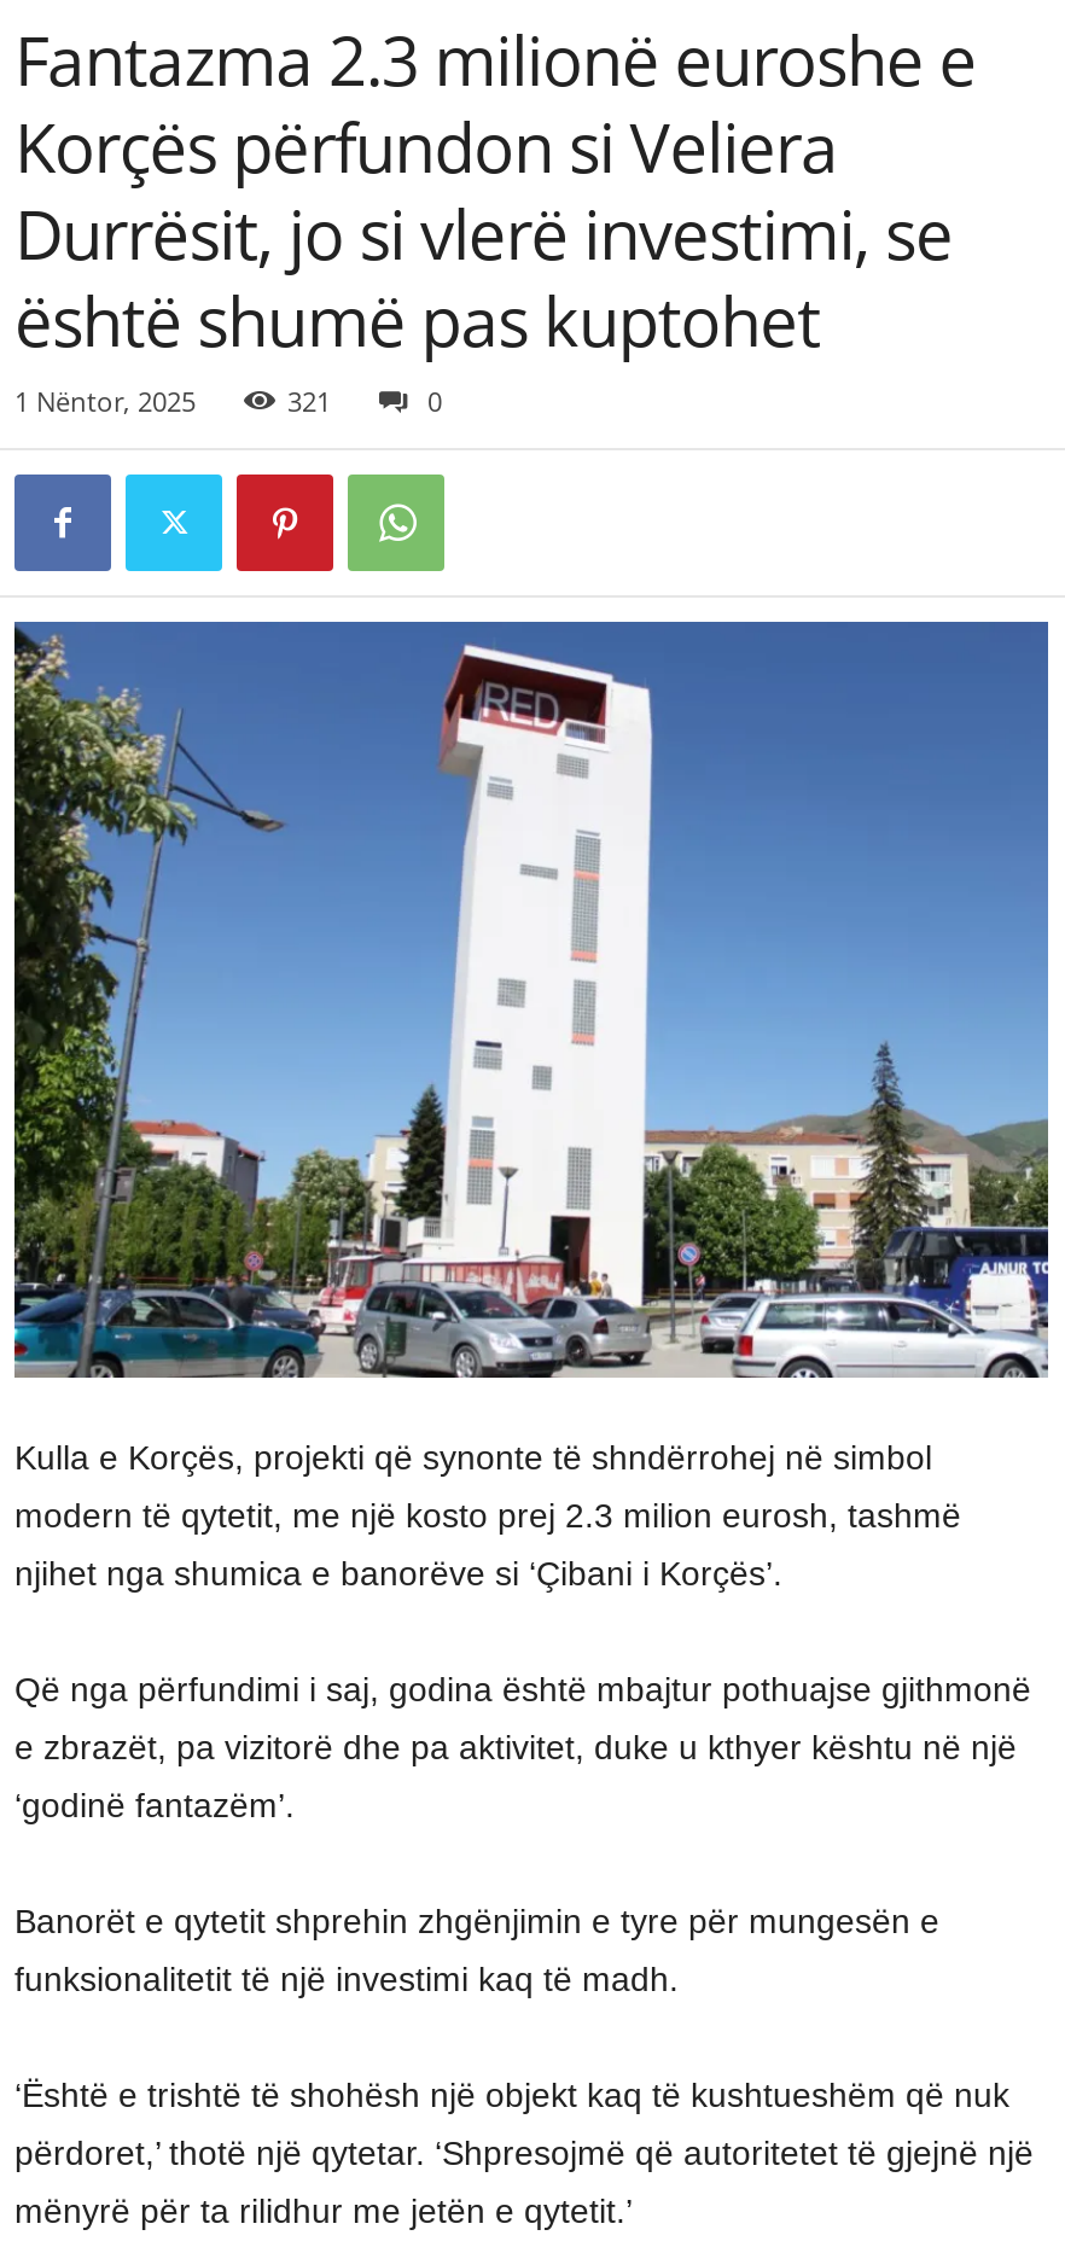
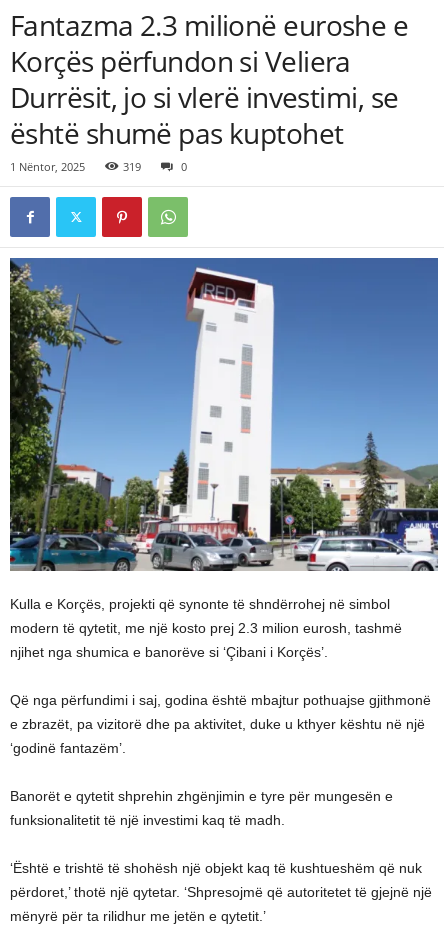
[287,383,331,419] 321 -> [123,159,141,174] 319

